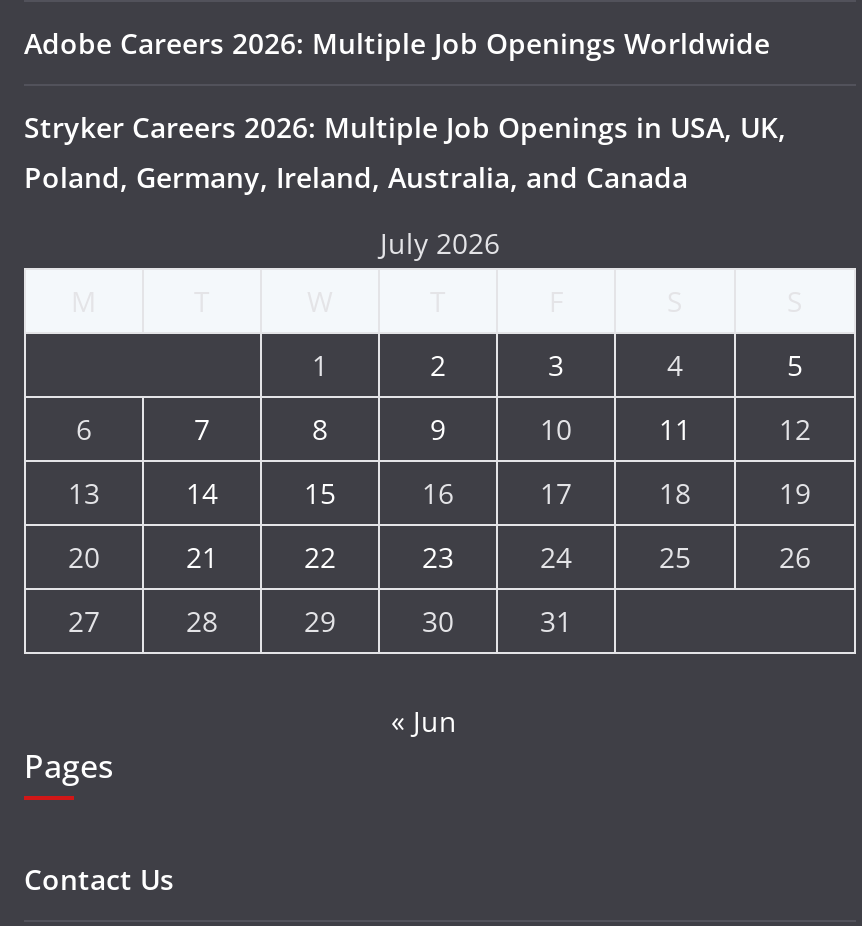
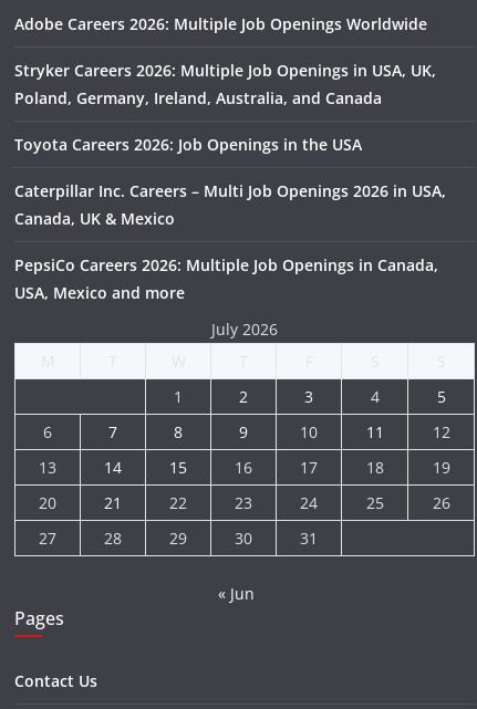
none -> [14,134,446,303] Toyota Careers 2026: Job Openings in the USA | Caterpillar Inc. Careers – Multi Job Openings 2026 in USA, | Canada, UK & Mexico | PepsiCo Careers 2026: Multiple Job Openings in Canada, | USA, Mexico and more

